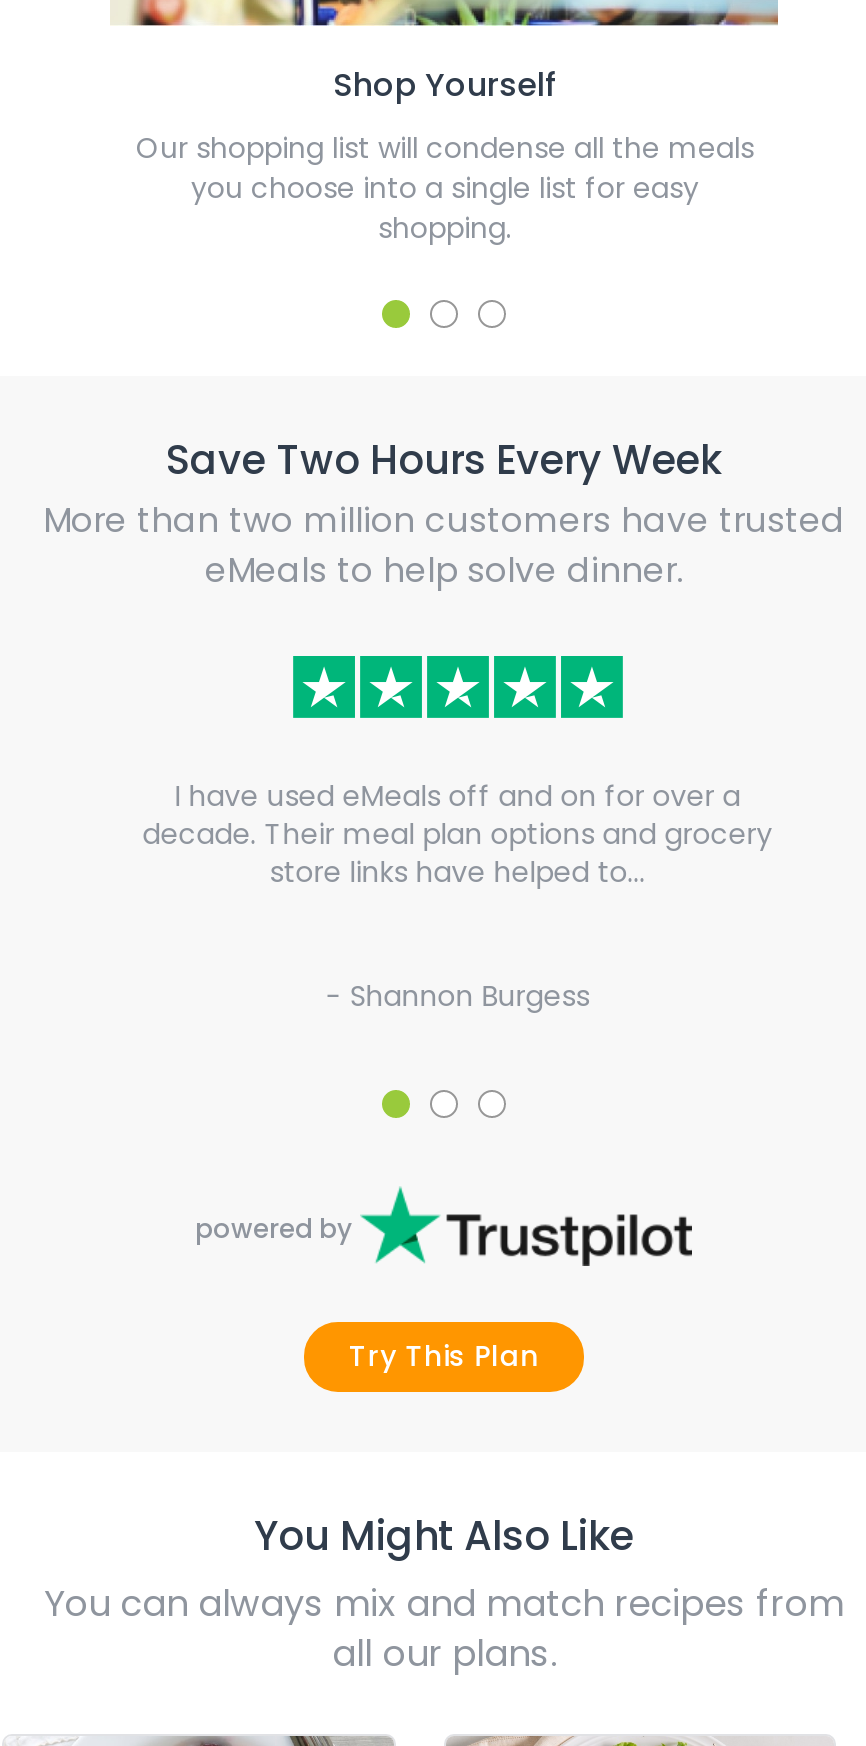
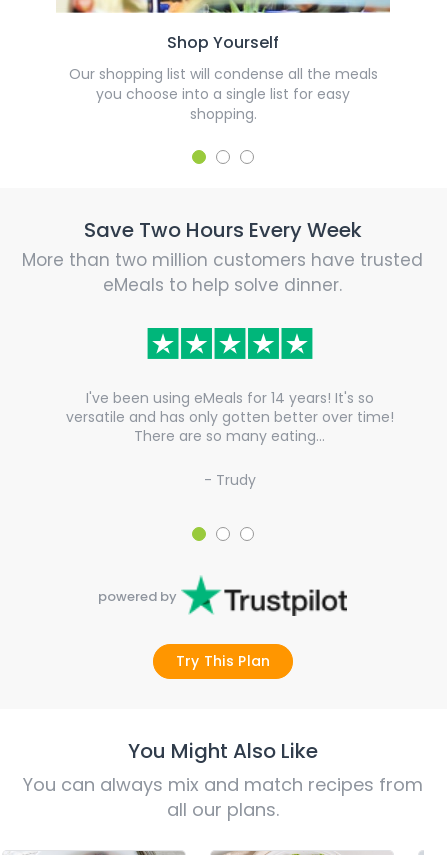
[143,776,773,892] I have used eMeals off and on for over a | decade. Their meal plan options and grocery | store links have helped to... -> [66,388,394,446] I've been using eMeals for 14 years! It's so | versatile and has only gotten better over time! | There are so many eating...
[326,976,590,1016] - Shannon Burgess -> [204,470,256,490] - Trudy

